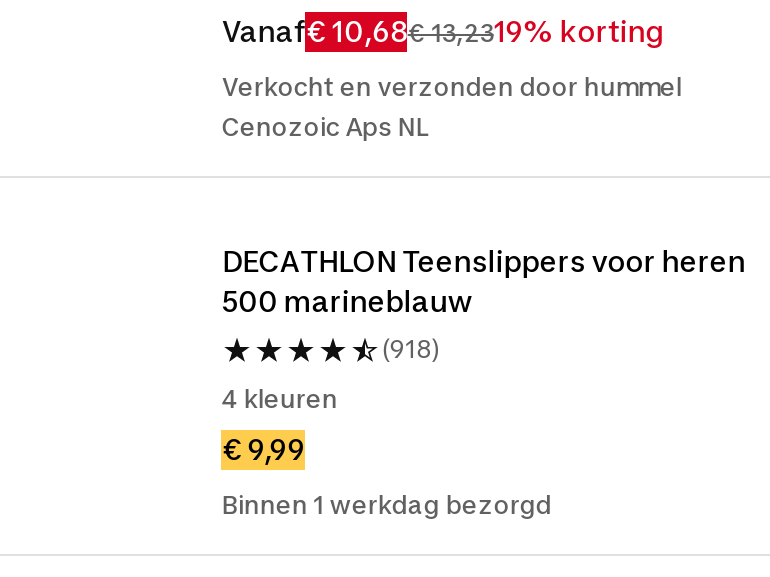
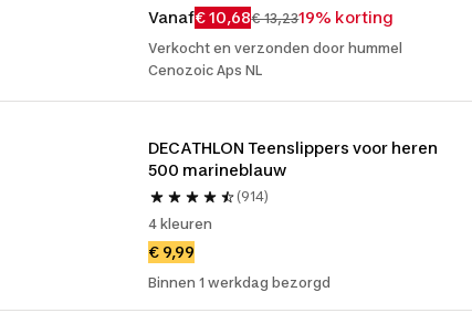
[382,334,440,364] (918) -> [237,188,269,205] (914)

